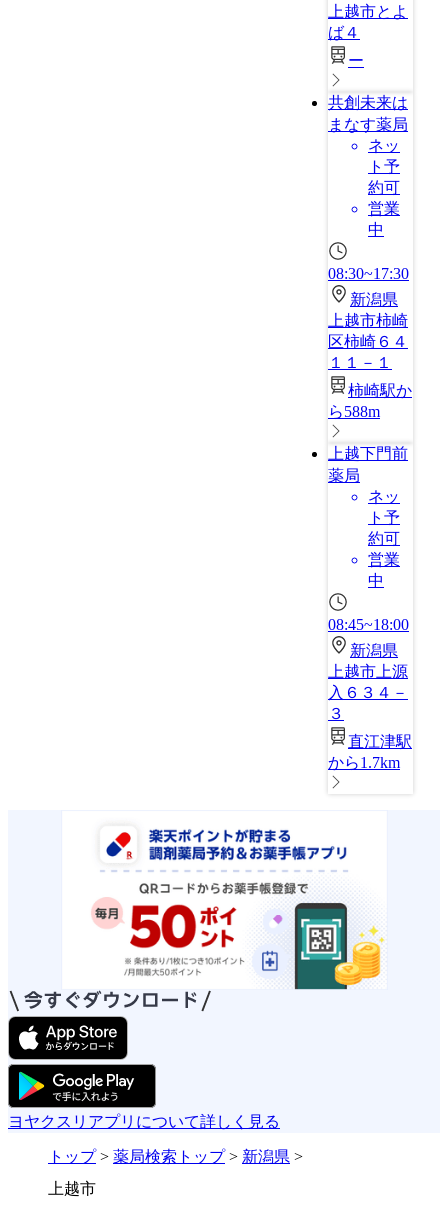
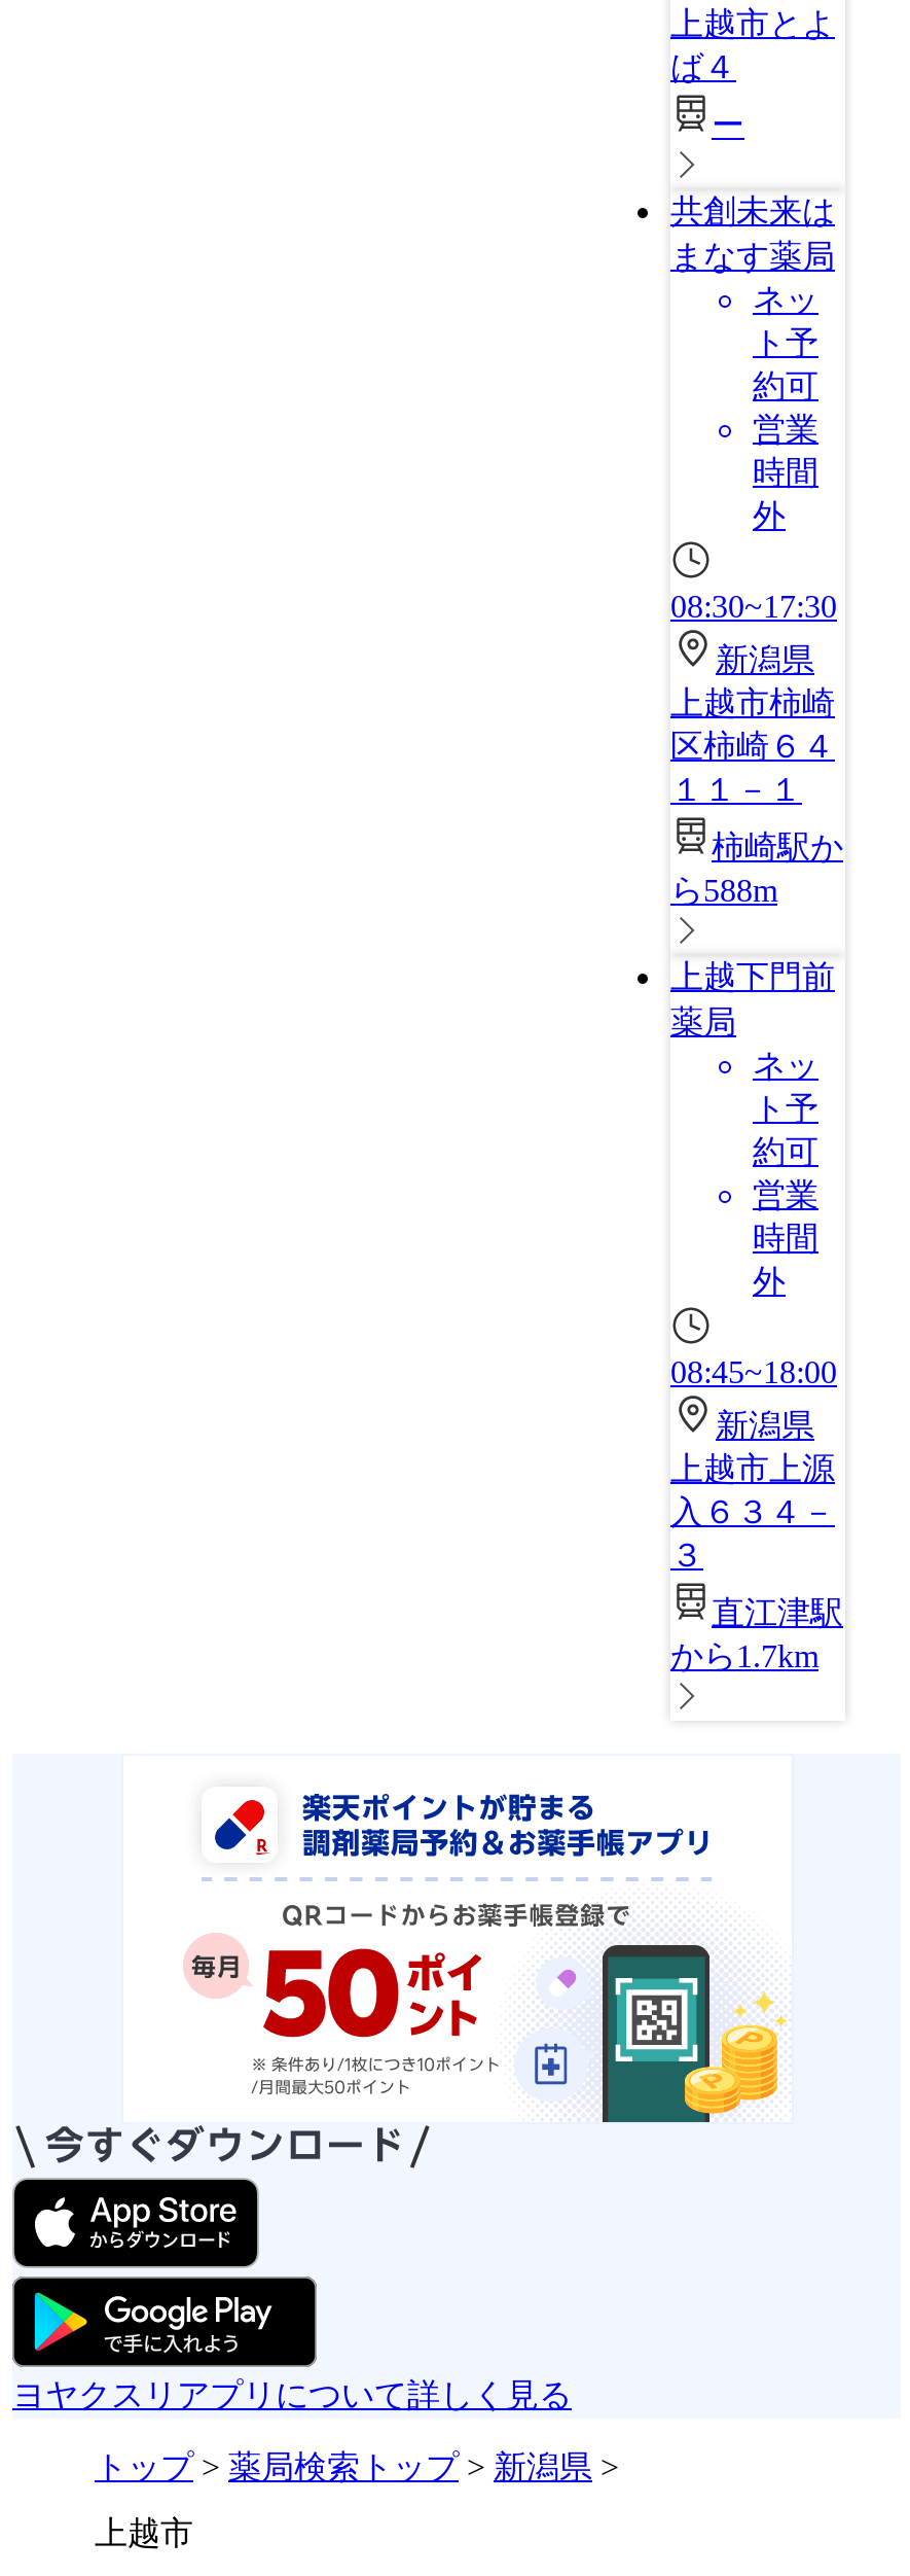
[368,221,384,238] 中 -> [753,455,818,533] 時間 | 外
[368,572,384,589] 中 -> [753,1221,818,1299] 時間 | 外

